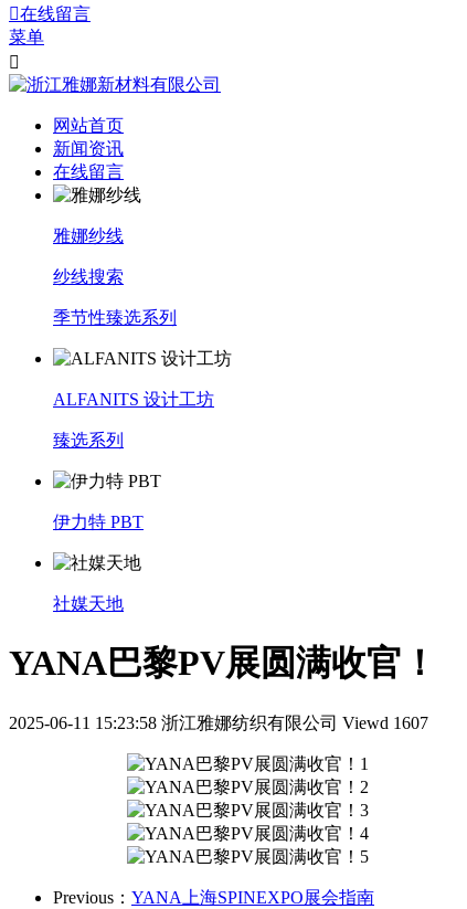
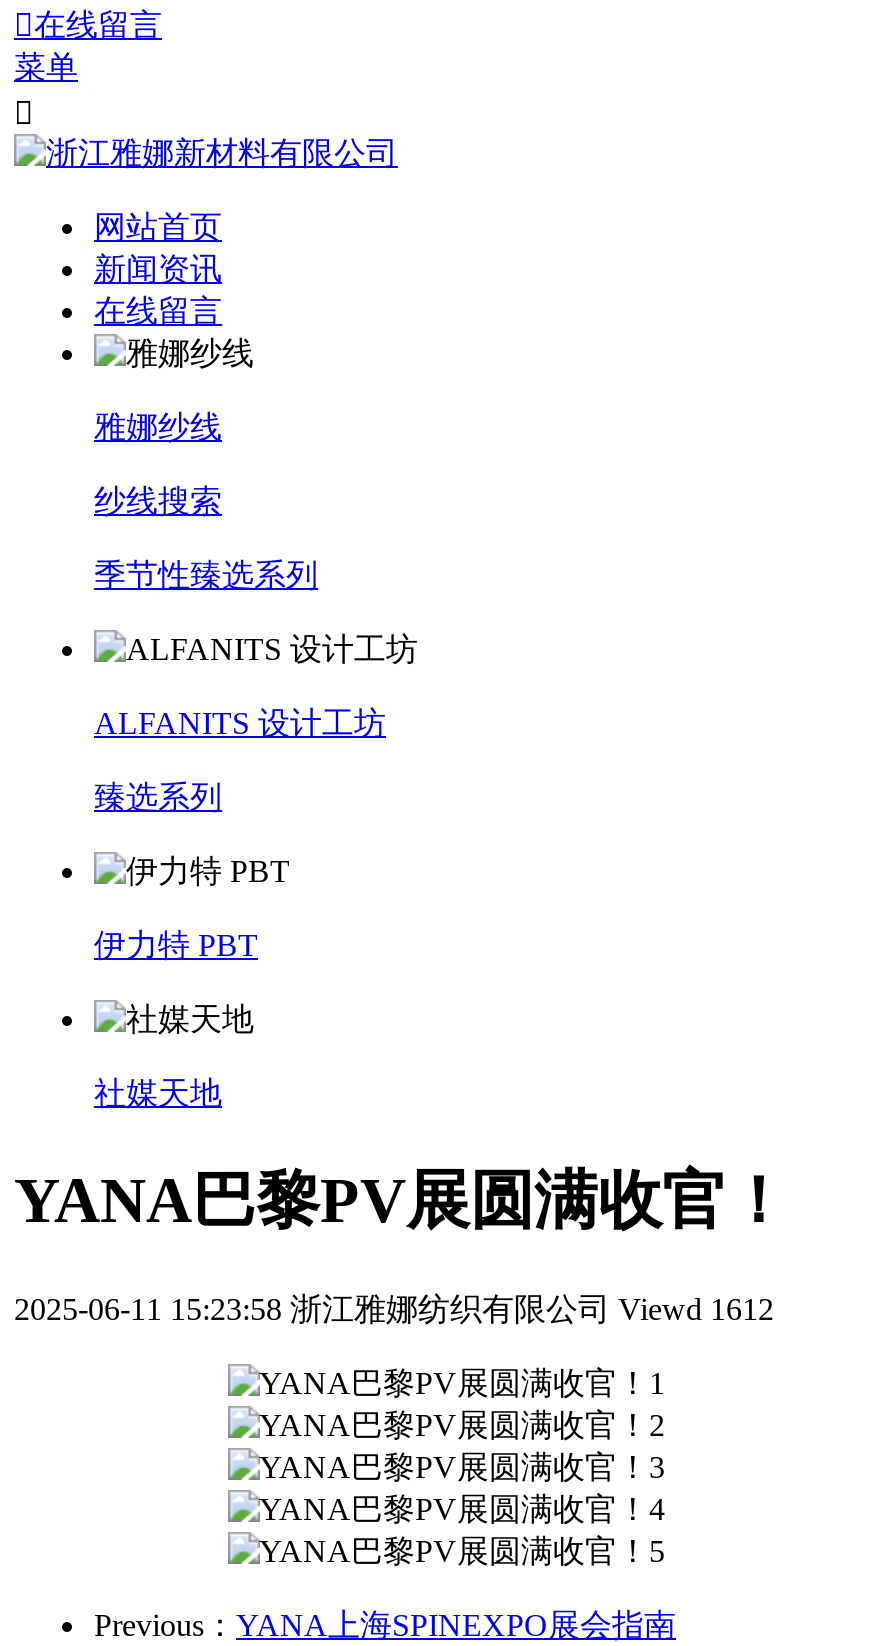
[9,713,428,732] 2025-06-11 15:23:58 浙江雅娜纺织有限公司 Viewd 1607 -> [14,1292,774,1326] 2025-06-11 15:23:58 浙江雅娜纺织有限公司 Viewd 1612

